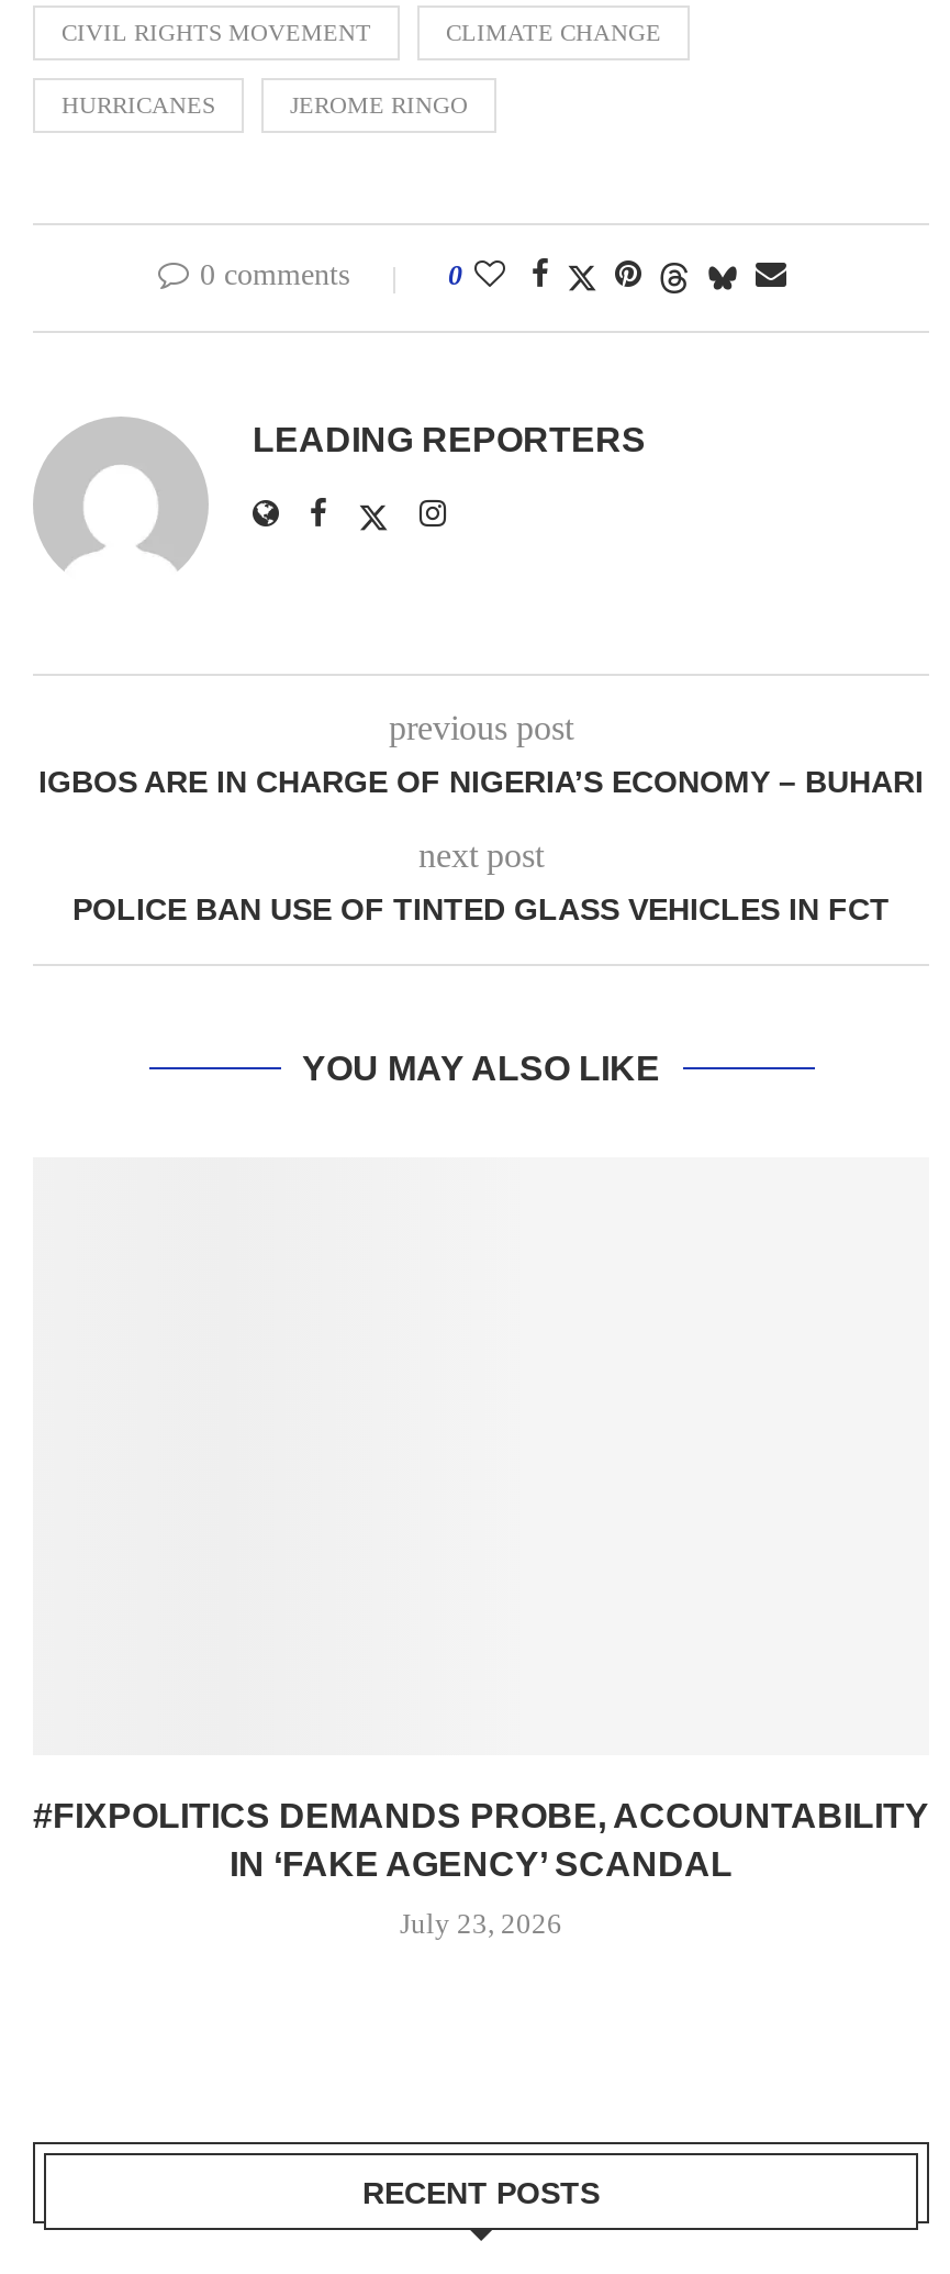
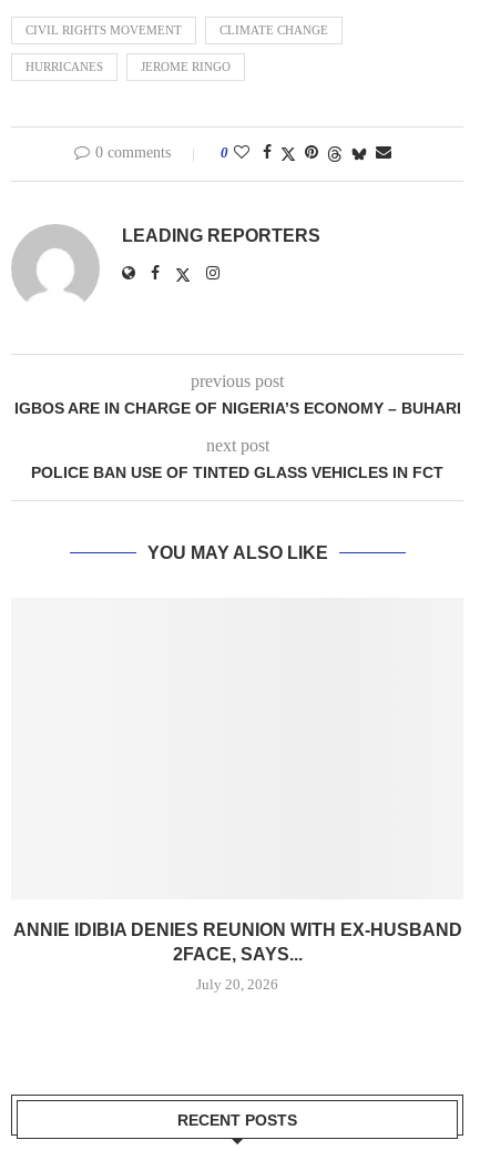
[33,1797,929,1883] #FIXPOLITICS DEMANDS PROBE, ACCOUNTABILITY | IN ‘FAKE AGENCY’ SCANDAL -> [13,920,462,964] ANNIE IDIBIA DENIES REUNION WITH EX-HUSBAND | 2FACE, SAYS...
[400,1907,562,1940] July 23, 2026 -> [196,976,278,993] July 20, 2026

